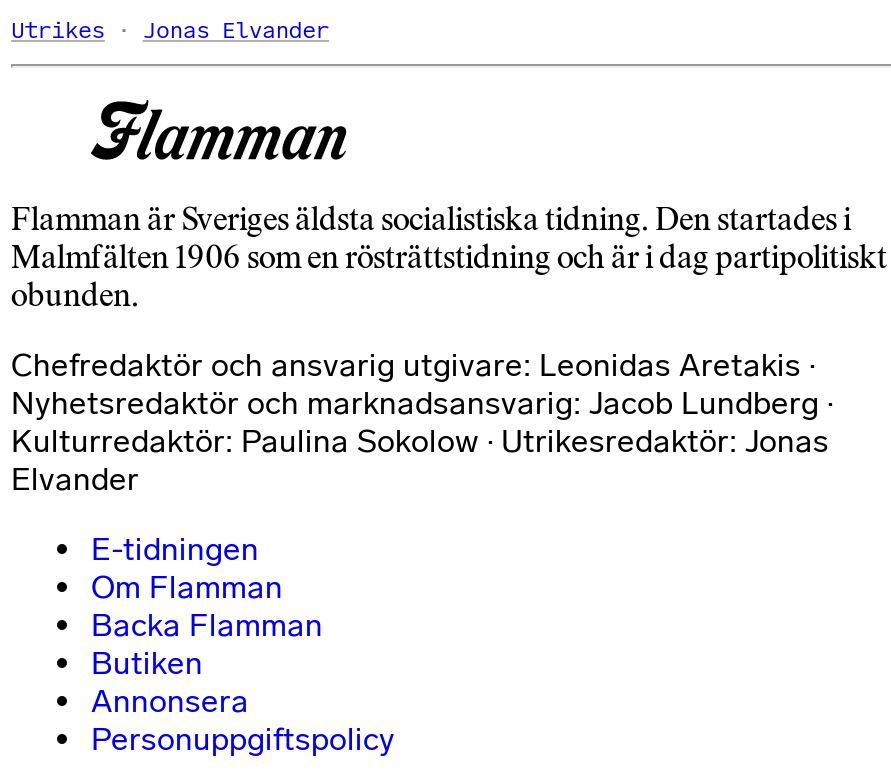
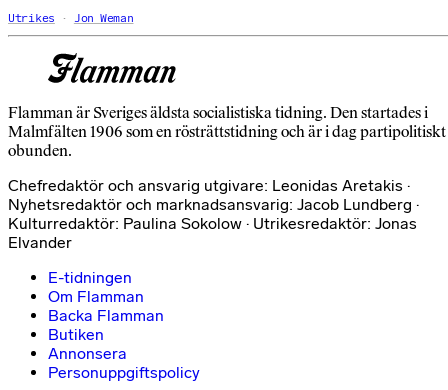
[143,17,329,45] Jonas Elvander -> [74,10,133,24] Jon Weman

